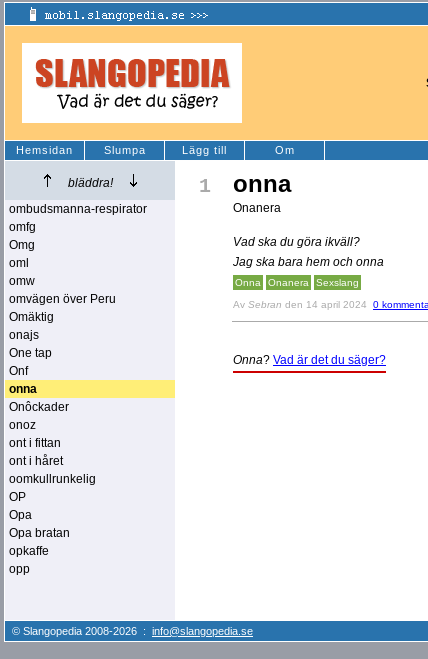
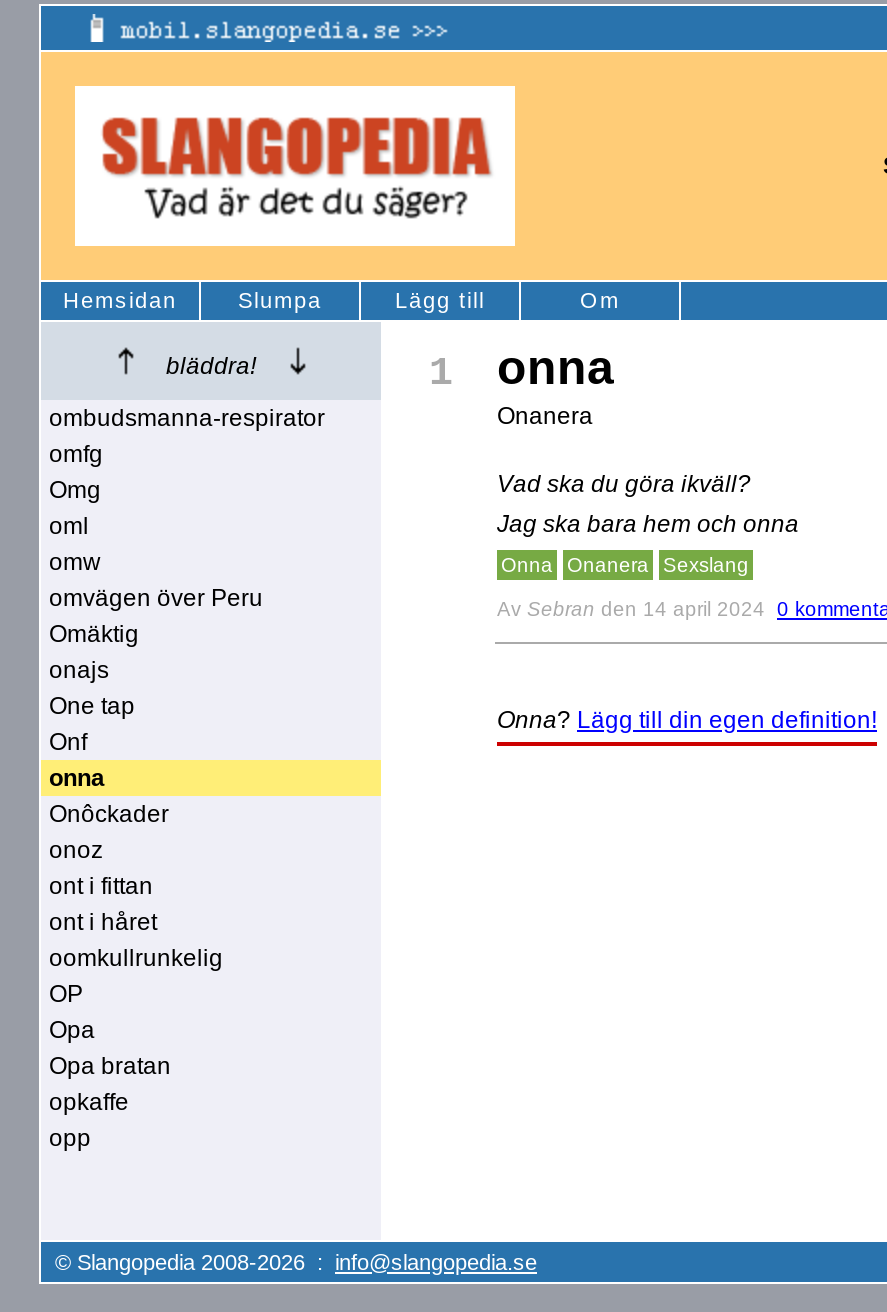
[233,353,386,367] Onna? Vad är det du säger? -> [497,706,877,734] Onna? Lägg till din egen definition!

